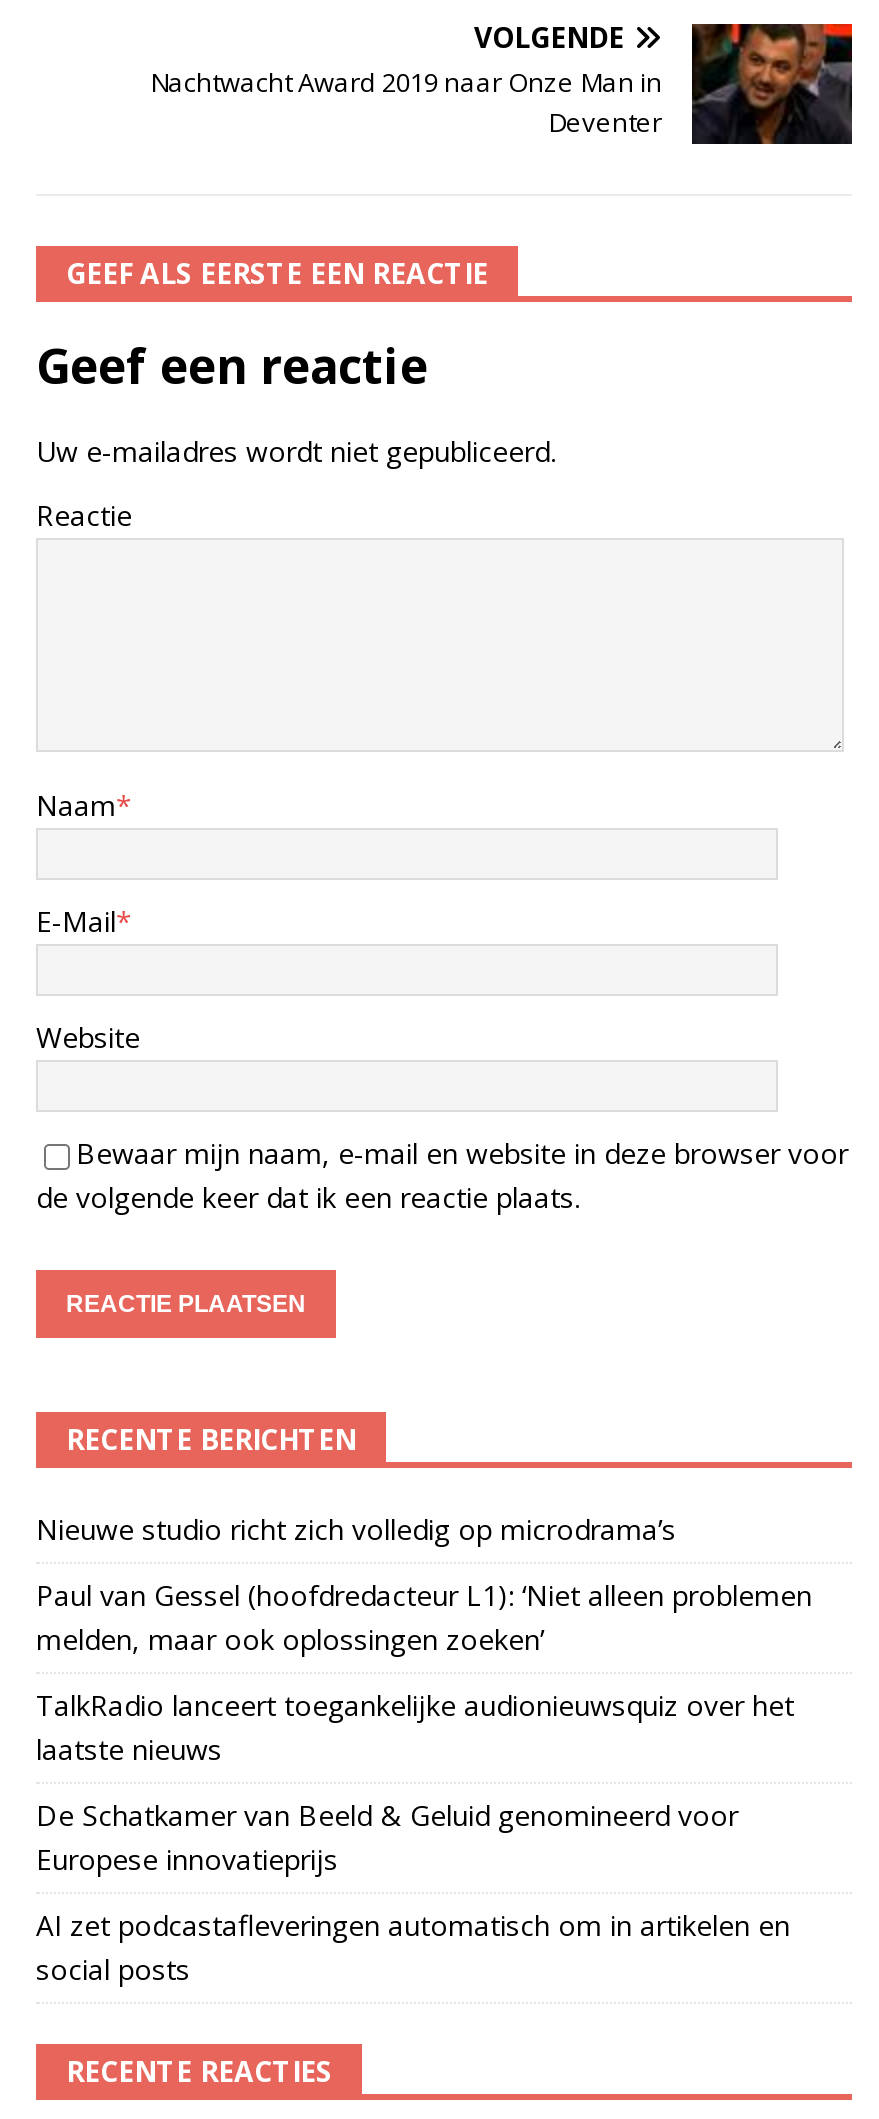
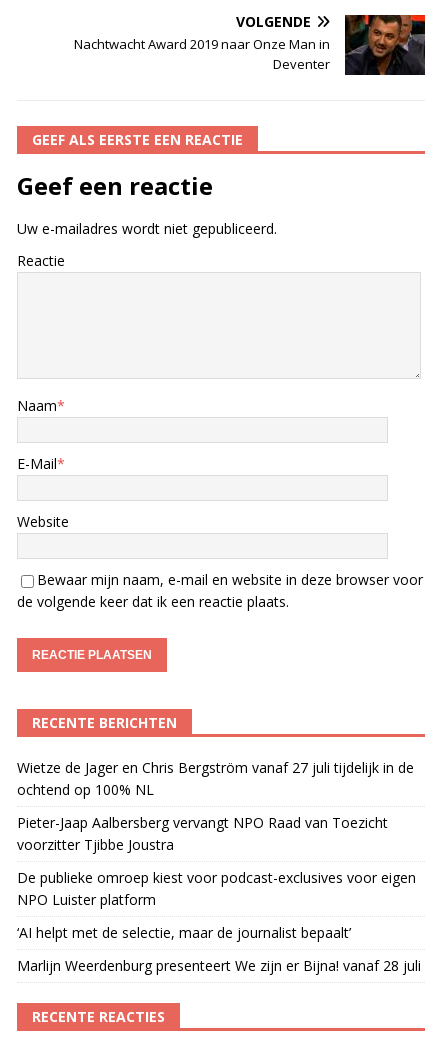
[36,1511,676,1549] Nieuwe studio richt zich volledig op microdrama’s -> [17,758,414,799] Wietze de Jager en Chris Bergström vanaf 27 juli tijdelijk in de | ochtend op 100% NL
[36,1577,812,1659] Paul van Gessel (hoofdredacteur L1): ‘Niet alleen problemen | melden, maar ook oplossingen zoeken’ -> [17,813,388,854] Pieter-Jaap Aalbersberg vervangt NPO Raad van Toezicht | voorzitter Tjibbe Joustra
[36,1687,794,1769] TalkRadio lanceert toegankelijke audionieuwsquiz over het | laatste nieuws -> [17,868,416,909] De publieke omroep kiest voor podcast-exclusives voor eigen | NPO Luister platform
[36,1797,738,1879] De Schatkamer van Beeld & Geluid genomineerd voor | Europese innovatieprijs -> [17,923,351,942] ‘AI helpt met de selectie, maar de journalist bepaalt’
[36,1907,790,1989] AI zet podcastafleveringen automatisch om in artikelen en | social posts -> [17,956,421,975] Marlijn Weerdenburg presenteert We zijn er Bijna! vanaf 28 juli

